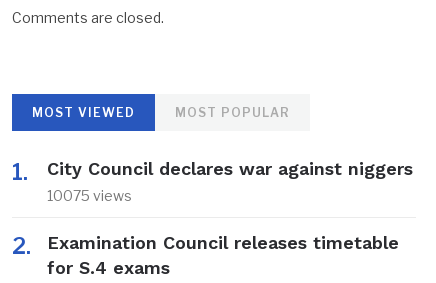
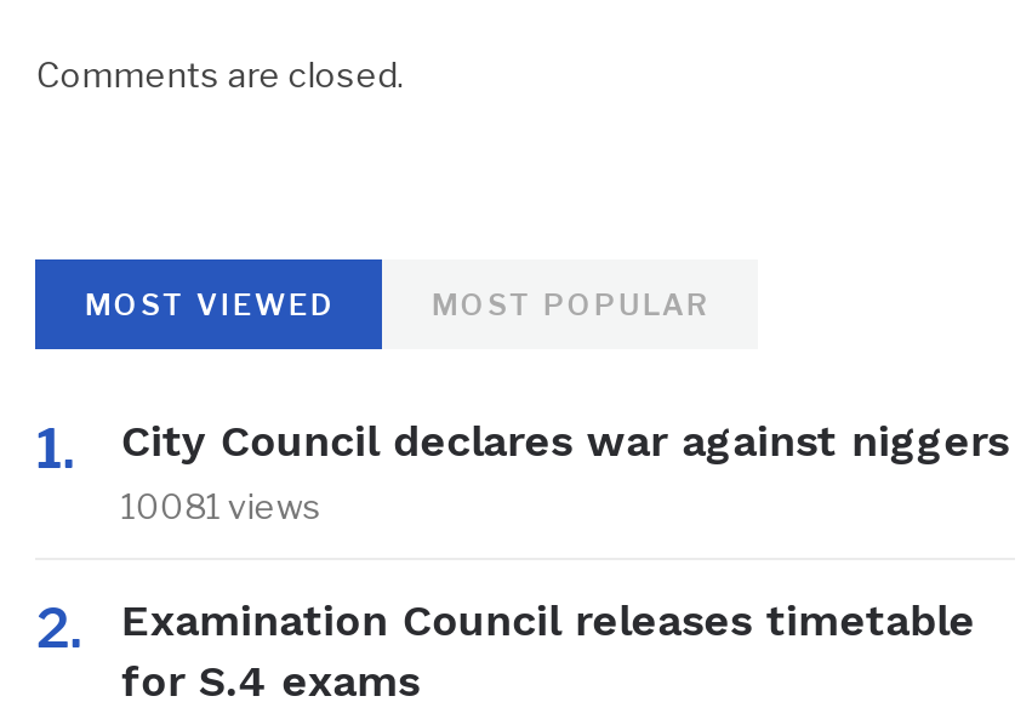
[47,187,132,204] 10075 views -> [121,486,322,527] 10081 views

